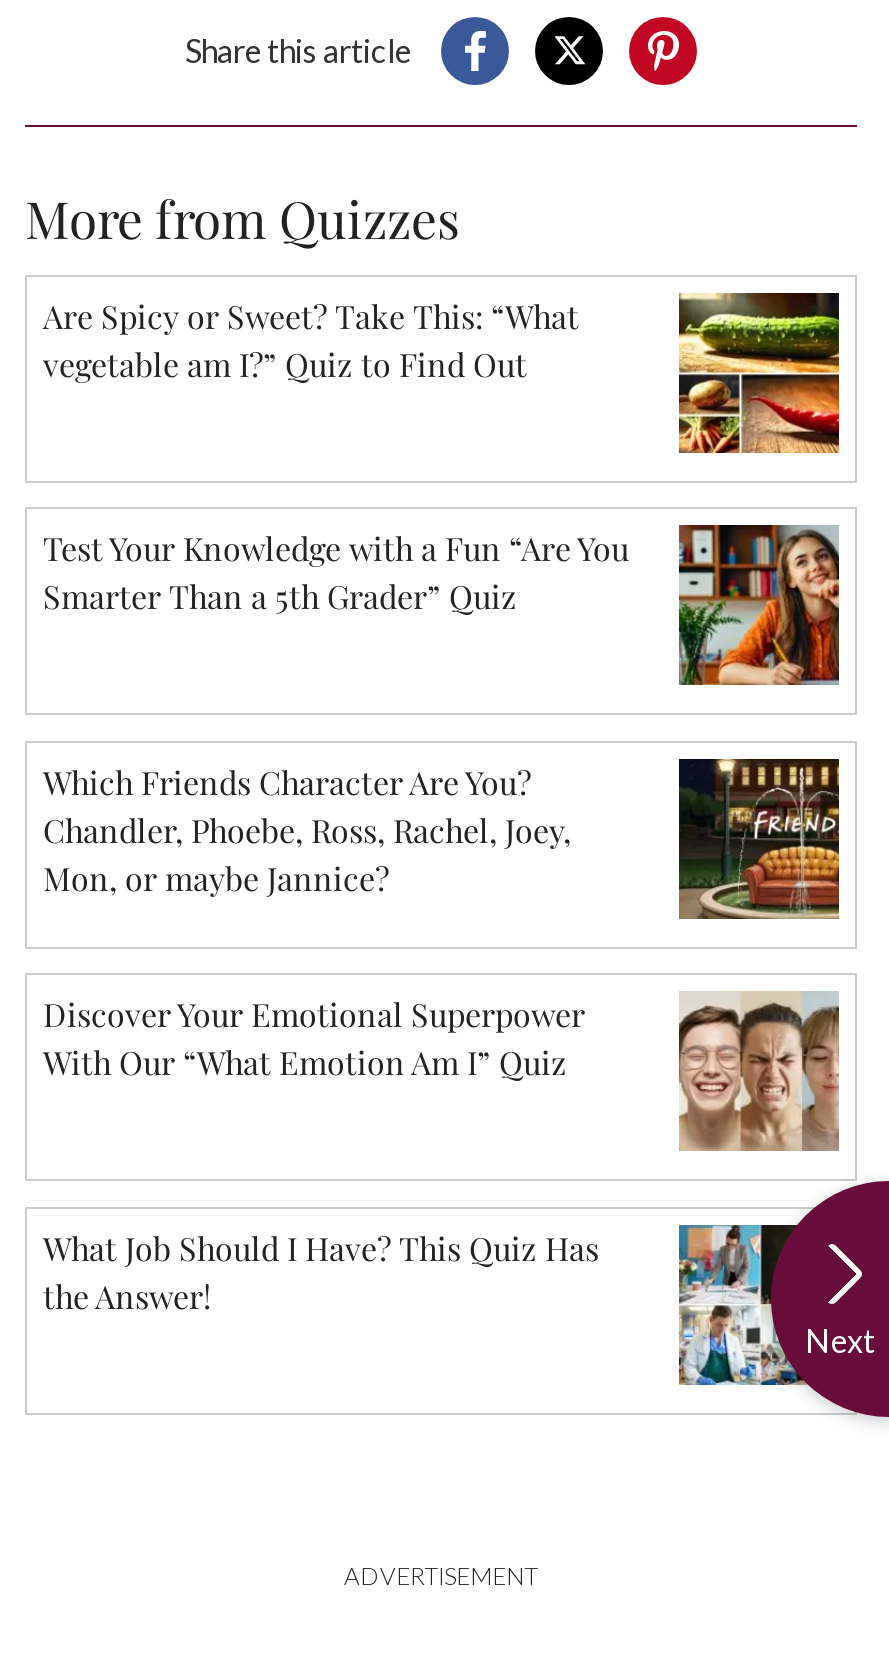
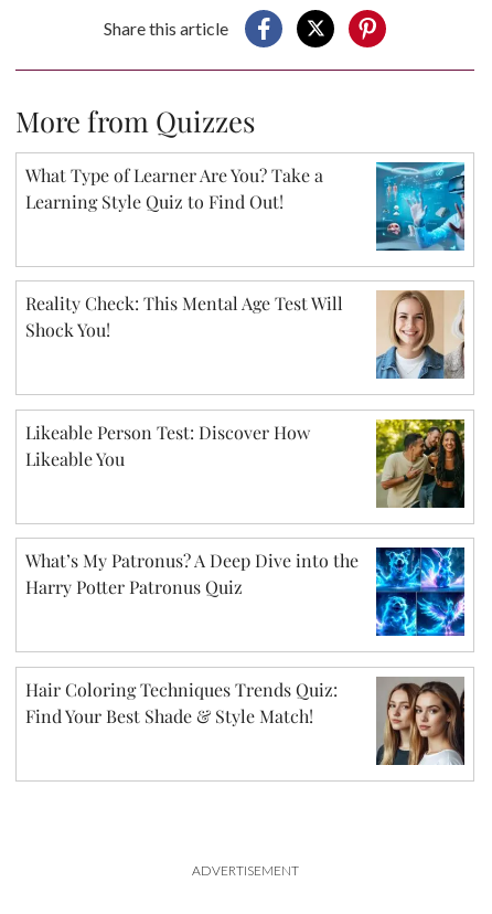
[43,295,579,385] Are Spicy or Sweet? Take This: “What | vegetable am I?” Quiz to Find Out -> [25,163,323,213] What Type of Learner Are You? Take a | Learning Style Quiz to Find Out!
[677,291,841,455] [image] -> [375,161,466,252] [image]
[43,523,841,687] [image] | Test Your Knowledge with a Fun “Are You | Smarter Than a 5th Grader” Quiz -> [25,289,464,380] [image] | Reality Check: This Mental Age Test Will | Shock You!
[43,761,571,899] Which Friends Character Are You? | Chandler, Phoebe, Ross, Rachel, Joey, | Mon, or maybe Jannice? -> [25,420,310,470] Likeable Person Test: Discover How | Likeable You
[677,757,841,921] [image] -> [375,418,466,509] [image]
[43,994,585,1084] Discover Your Emotional Superpower | With Our “What Emotion Am I” Quiz -> [25,549,359,599] What’s My Patronus? A Deep Dive into the | Harry Potter Patronus Quiz
[677,991,841,1153] [image] -> [375,546,466,637] [image]
[43,1179,883,1421] [image] | What Job Should I Have? This Quiz Has | the Answer! -> [25,652,489,784] [image] | Hair Coloring Techniques Trends Quiz: | Find Your Best Shade & Style Match!
[805,1321,875,1359] Next -> none

